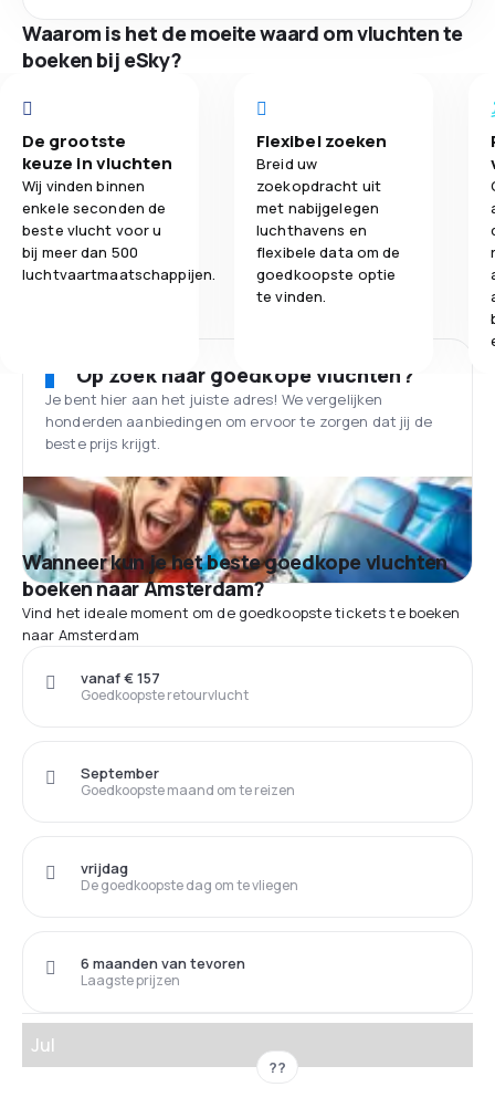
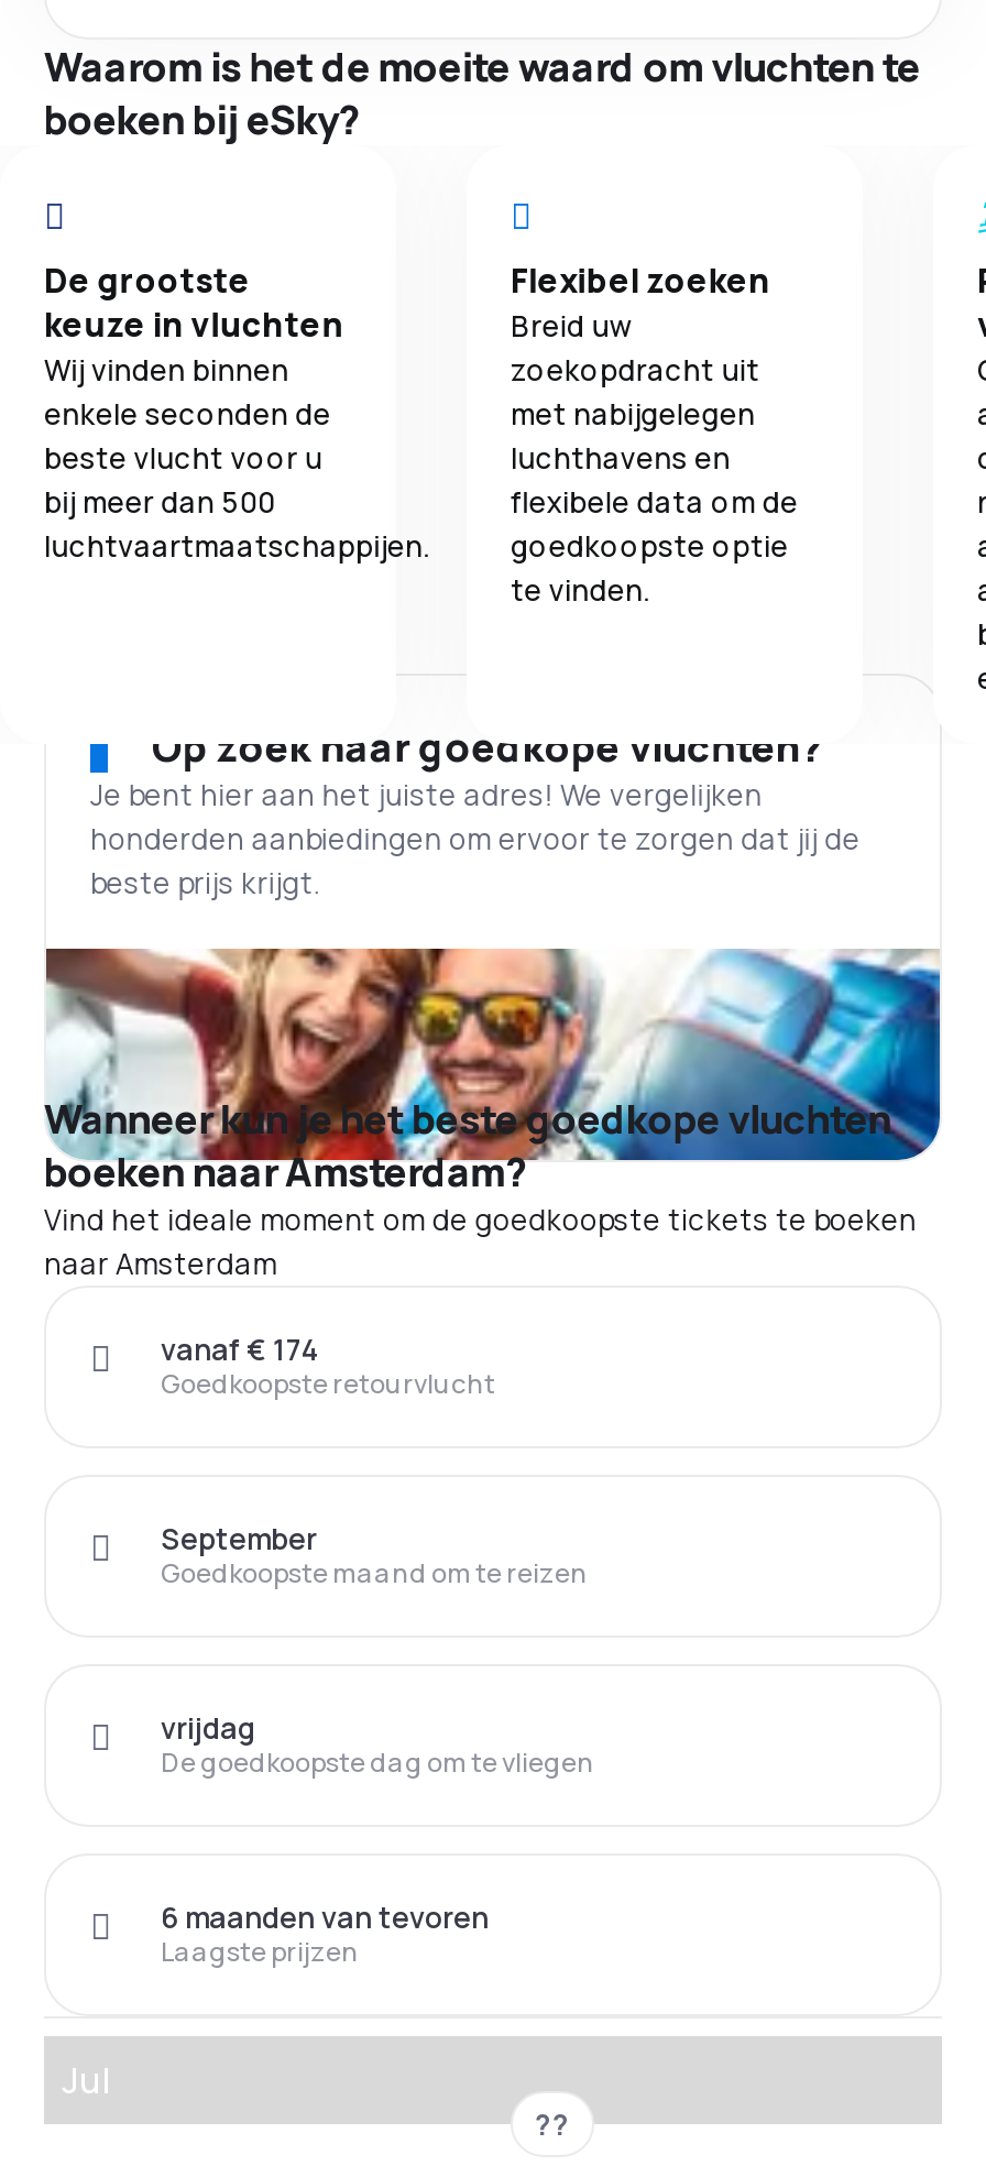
[81,668,160,688] vanaf € 157 -> [161,1330,321,1369] vanaf € 174

